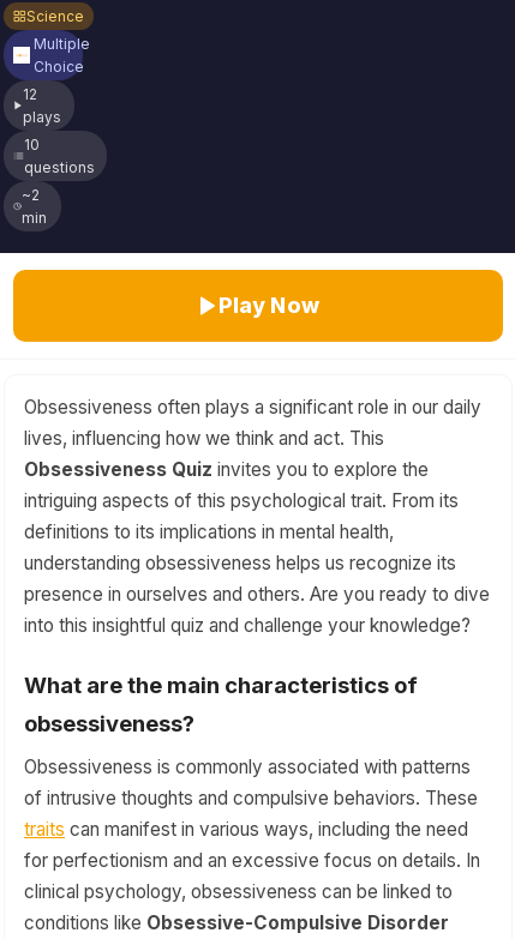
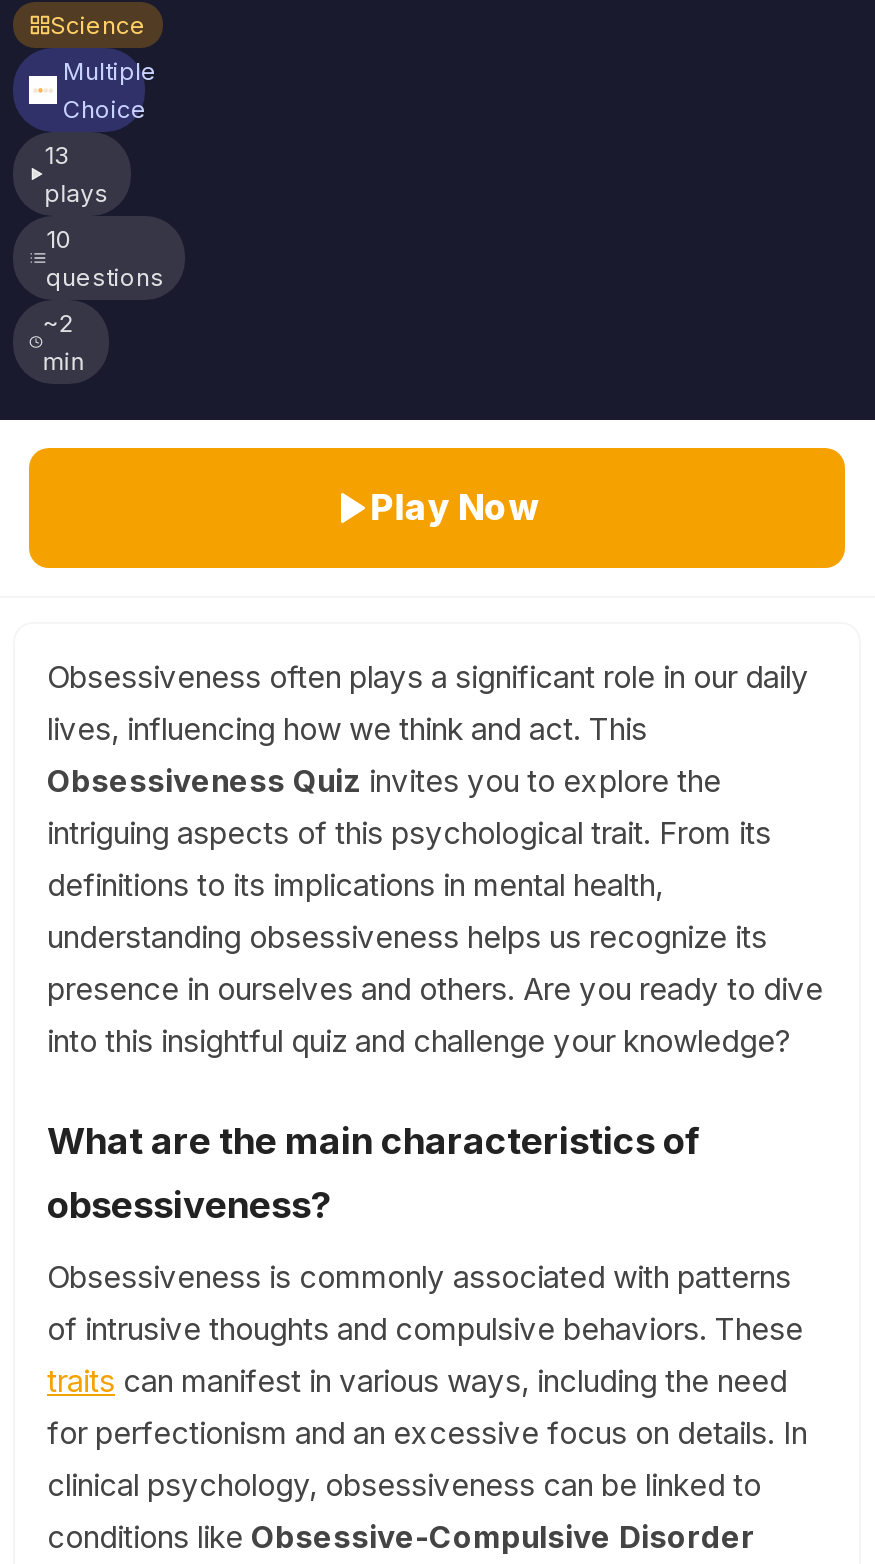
[23,85,37,103] 12 -> [44,140,70,170] 13

